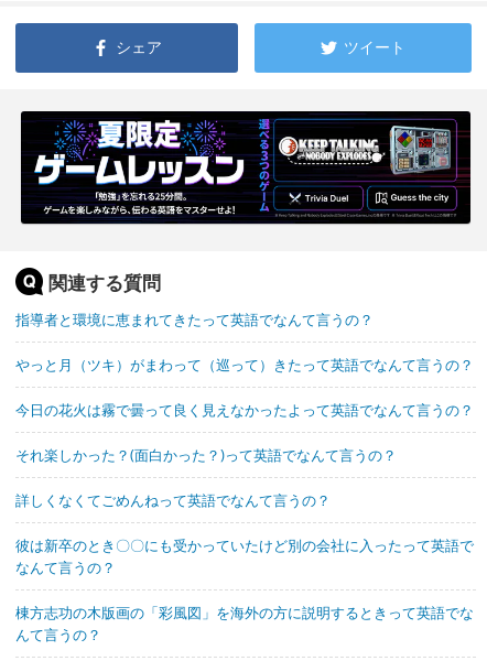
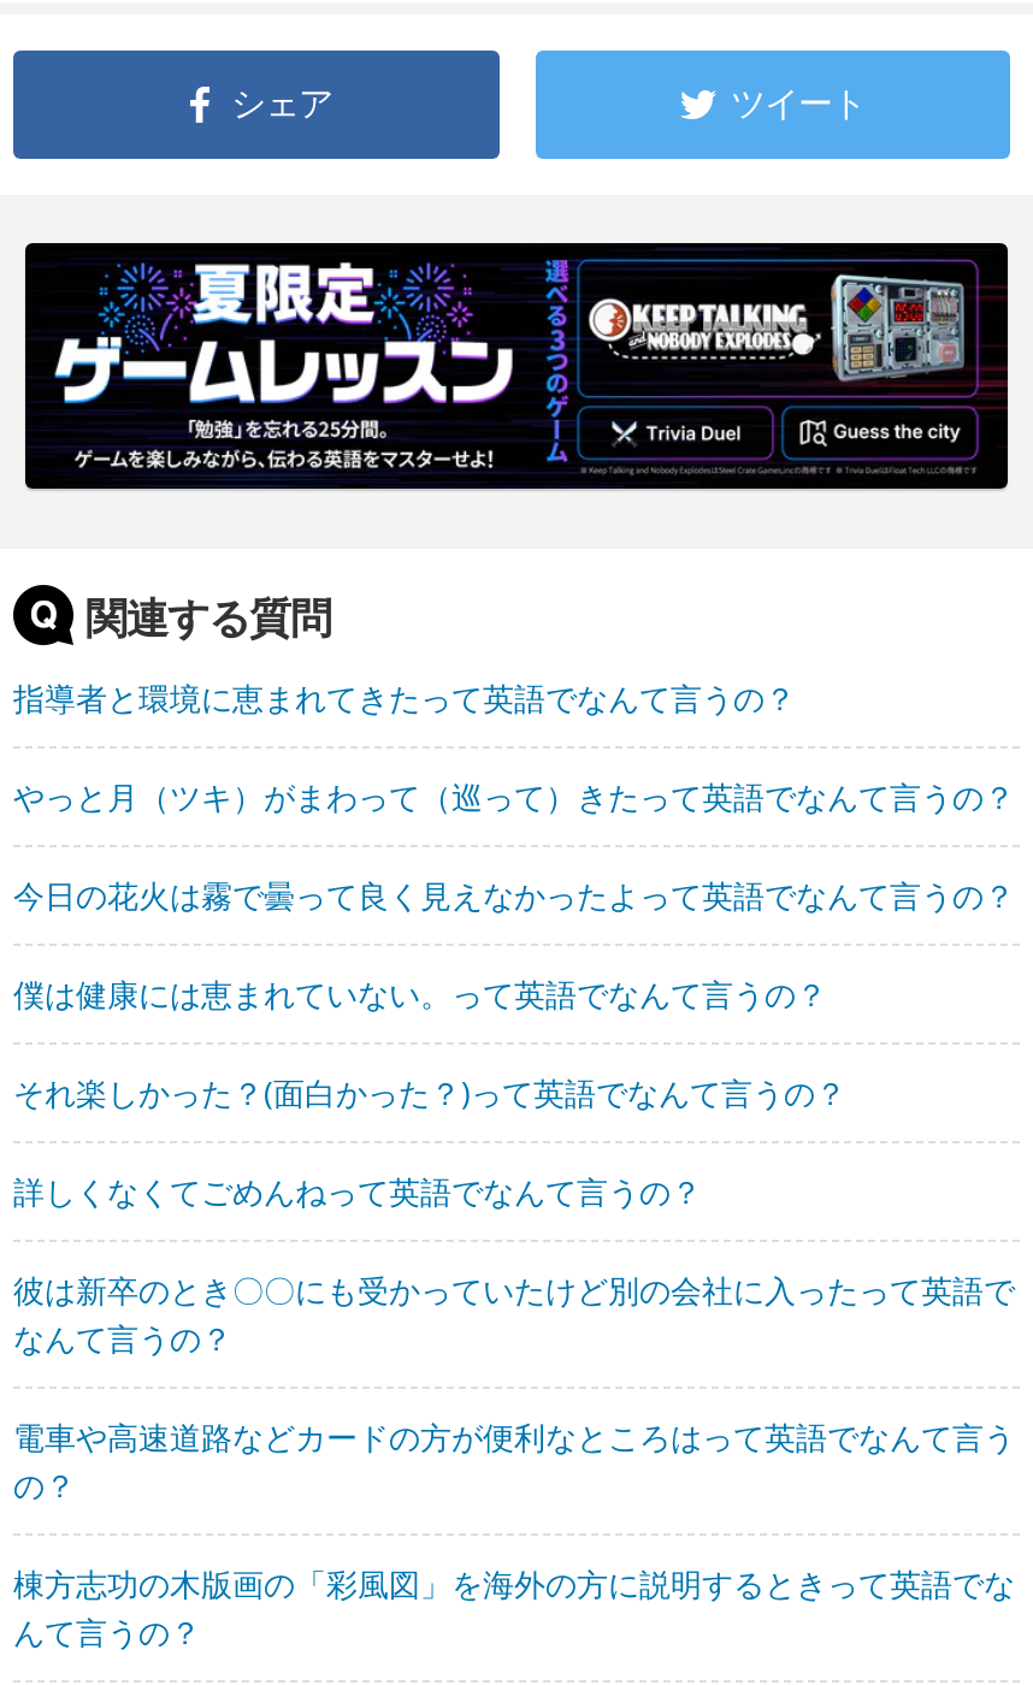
none -> [13,972,827,1015] 僕は健康には恵まれていない。って英語でなんて言うの？
none -> [13,1414,1015,1506] 電車や高速道路などカードの方が便利なところはって英語でなんて言う | の？

